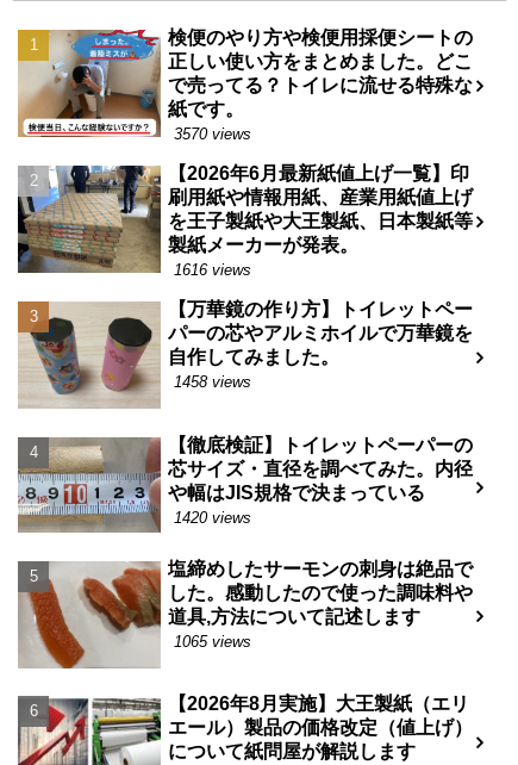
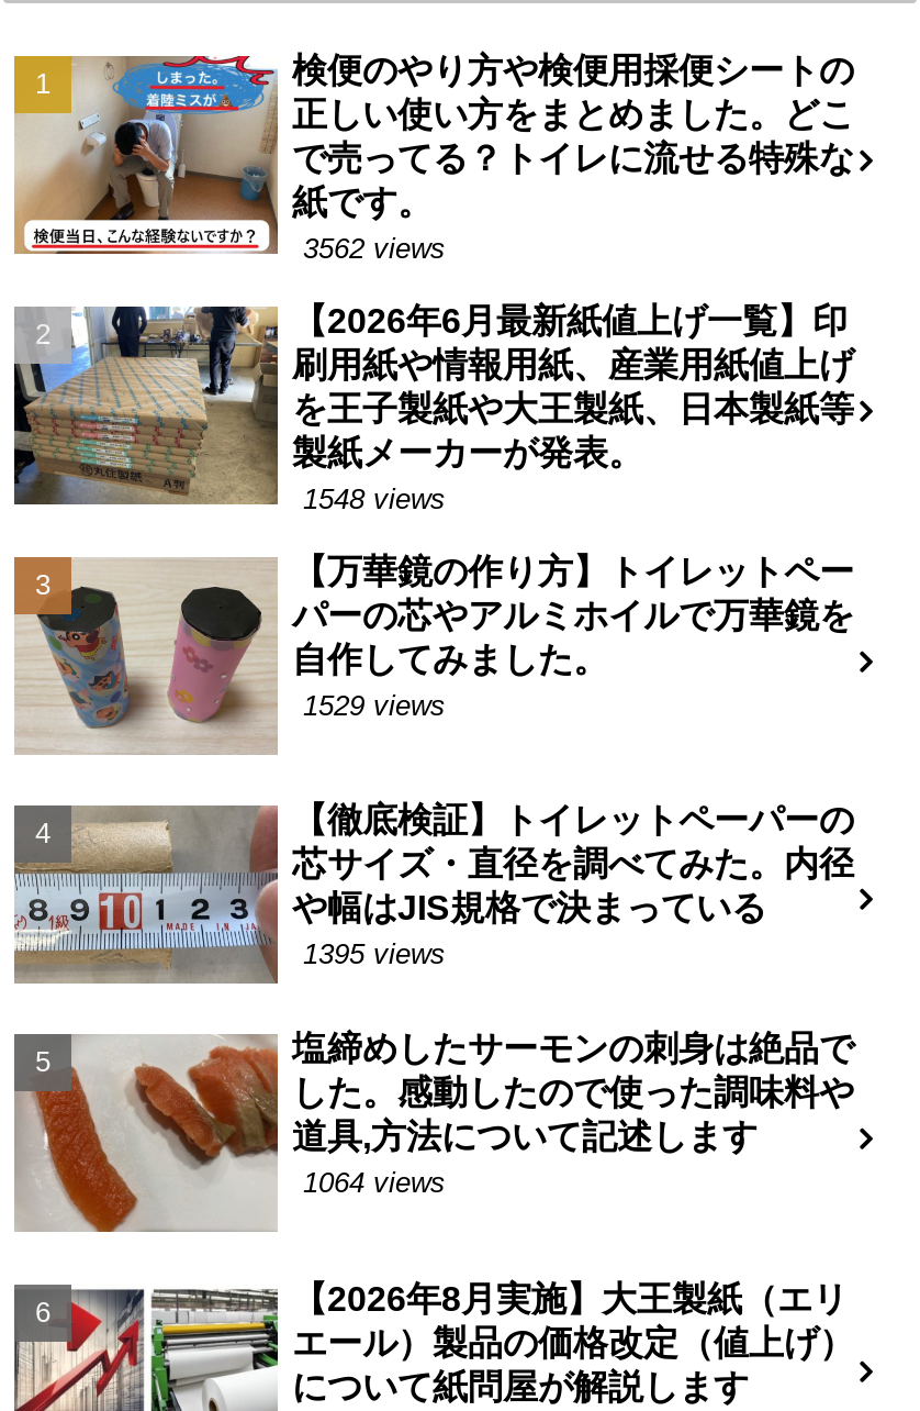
[174,126,252,143] 3570 views -> [303,232,446,265] 3562 views
[174,261,252,279] 1616 views -> [303,482,446,515] 1548 views
[174,373,252,391] 1458 views -> [303,689,446,722] 1529 views
[174,509,252,526] 1420 views -> [303,938,446,971] 1395 views
[174,632,252,650] 1065 views -> [303,1166,446,1199] 1064 views

